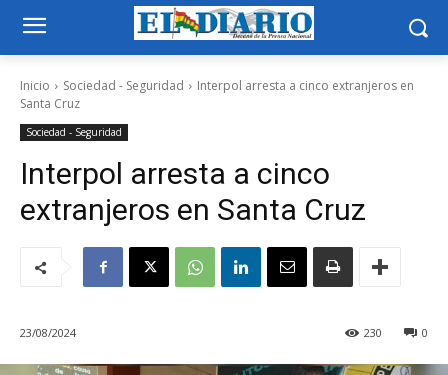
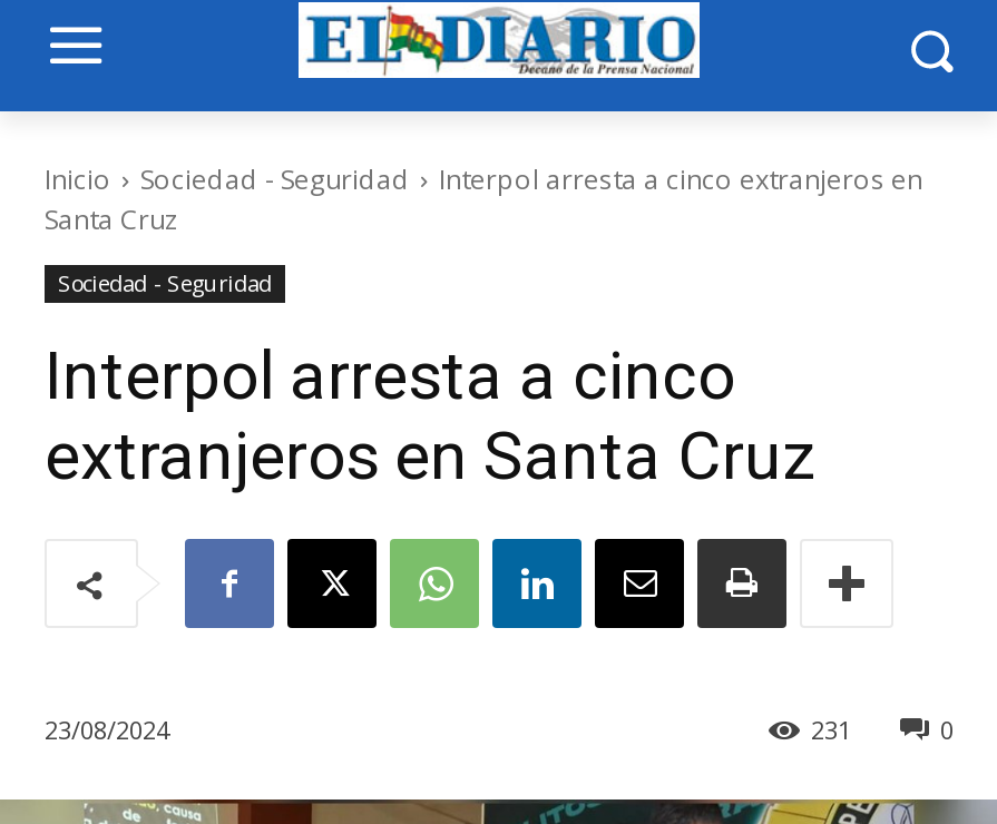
[364,325,382,340] 230 -> [811,713,851,746] 231

